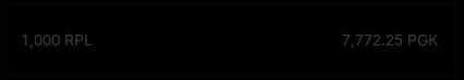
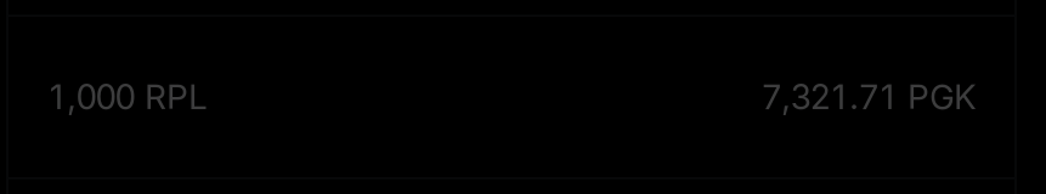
[342,30,438,49] 7,772.25 PGK -> [762,75,976,116] 7,321.71 PGK

